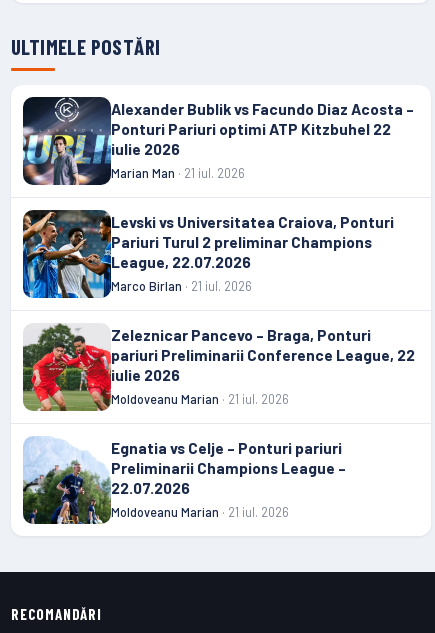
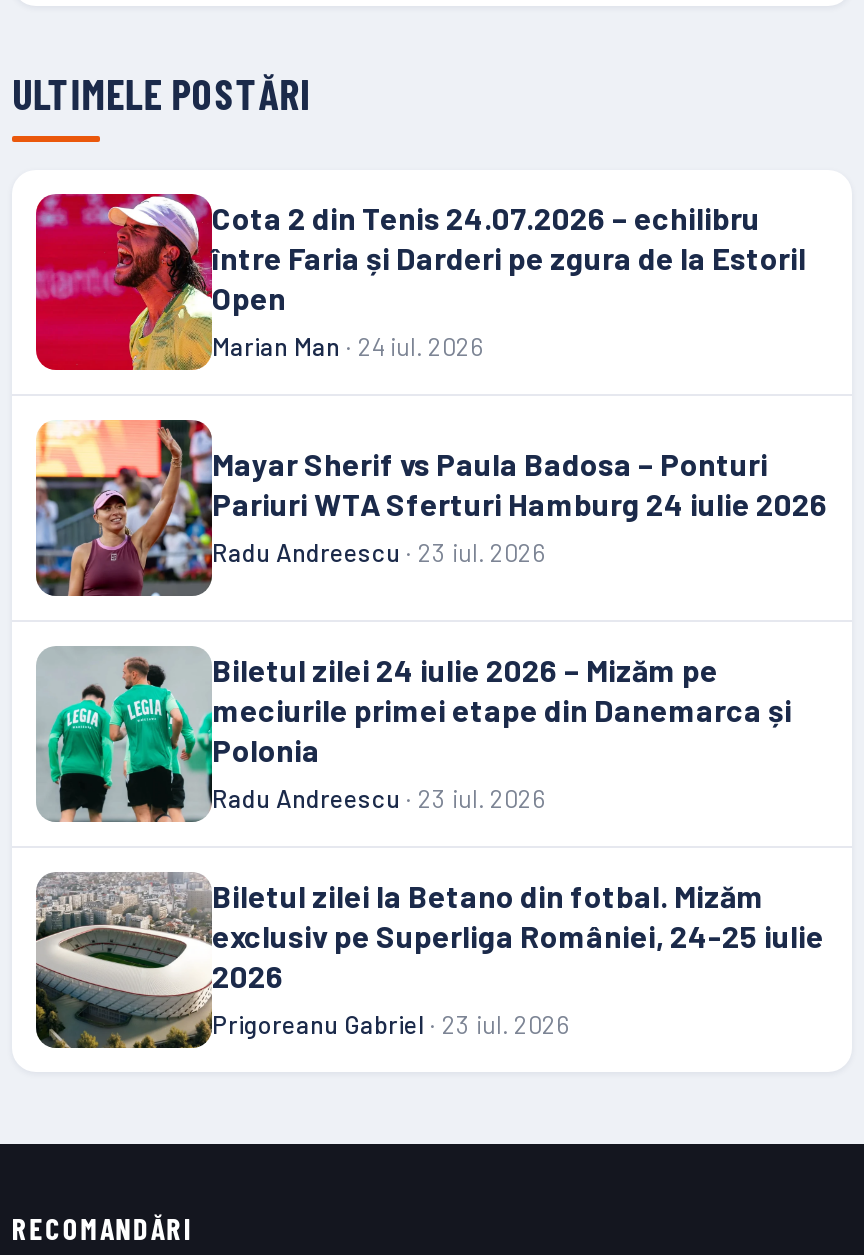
[22,96,414,186] [image] | Alexander Bublik vs Facundo Diaz Acosta – | Ponturi Pariuri optimi ATP Kitzbuhel 22 | iulie 2026 | Marian Man · 21 iul. 2026 -> [34,192,806,372] [image] | Cota 2 din Tenis 24.07.2026 – echilibru | între Faria și Darderi pe zgura de la Estoril | Open | Marian Man · 24 iul. 2026
[22,209,394,299] [image] | Levski vs Universitatea Craiova, Ponturi | Pariuri Turul 2 preliminar Champions | League, 22.07.2026 | Marco Birlan · 21 iul. 2026 -> [34,418,828,598] [image] | Mayar Sherif vs Paula Badosa – Ponturi | Pariuri WTA Sferturi Hamburg 24 iulie 2026 | Radu Andreescu · 23 iul. 2026
[23,324,415,412] [image] | Zeleznicar Pancevo – Braga, Ponturi | pariuri Preliminarii Conference League, 22 | iulie 2026 | Moldoveanu Marian · 21 iul. 2026 -> [38,646,792,824] [image] | Biletul zilei 24 iulie 2026 – Mizăm pe | meciurile primei etape din Danemarca și | Polonia | Radu Andreescu · 23 iul. 2026
[23,436,346,525] [image] | Egnatia vs Celje – Ponturi pariuri | Preliminarii Champions League – | 22.07.2026 | Moldoveanu Marian · 21 iul. 2026 -> [34,870,824,1050] [image] | Biletul zilei la Betano din fotbal. Mizăm | exclusiv pe Superliga României, 24-25 iulie | 2026 | Prigoreanu Gabriel · 23 iul. 2026

